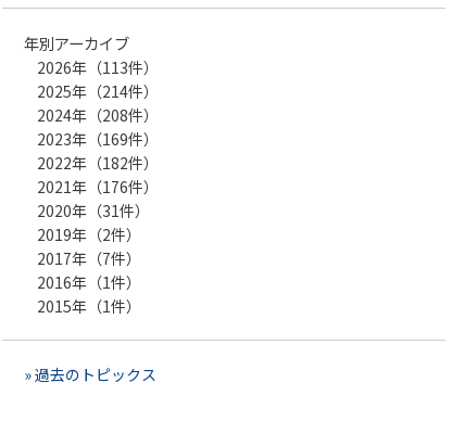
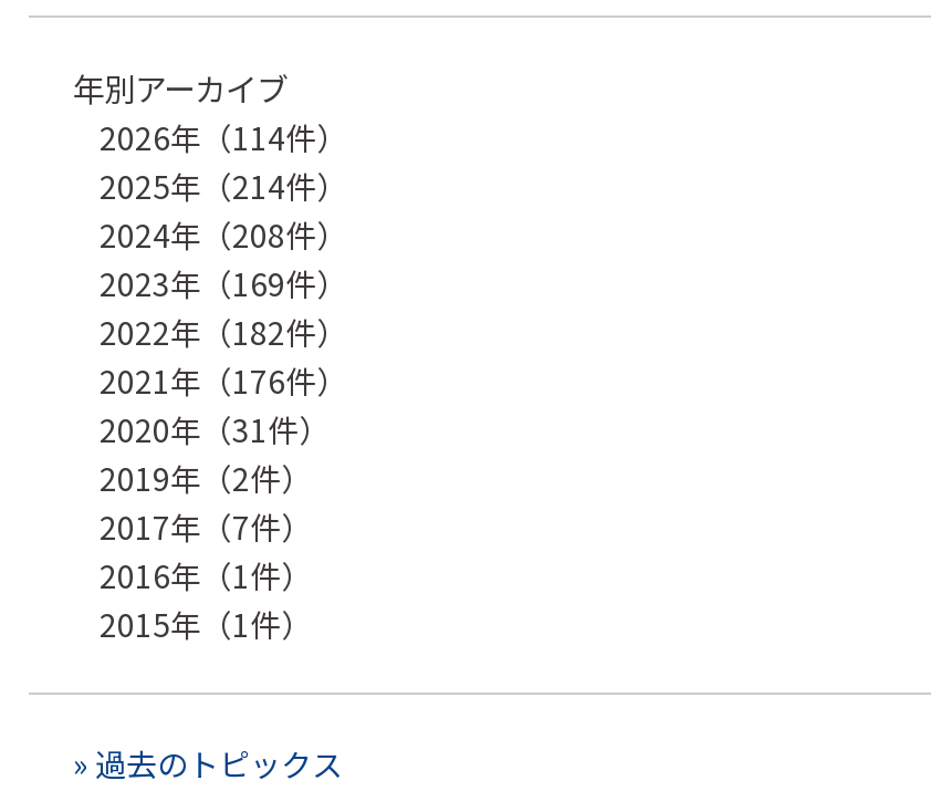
[37,56,159,78] 2026年（113件） -> [100,114,347,159] 2026年（114件）

